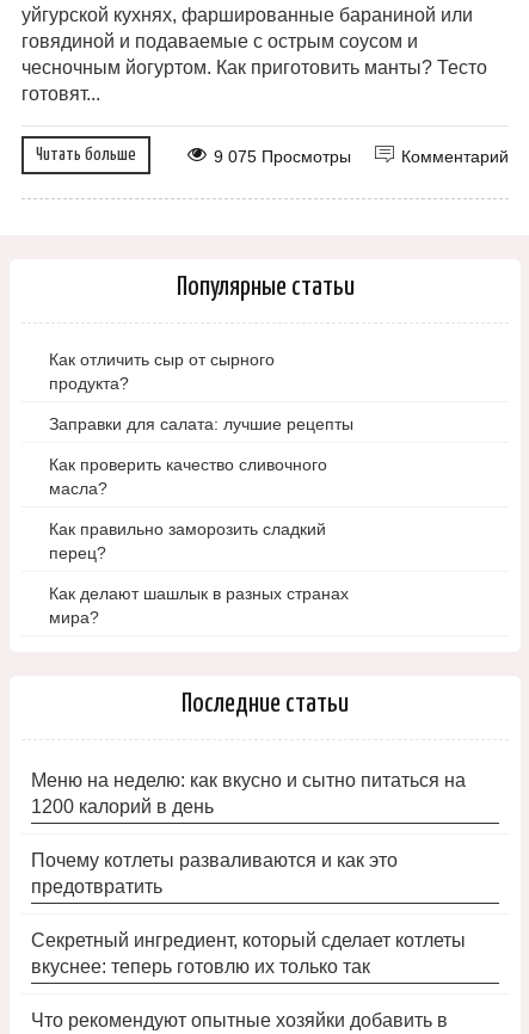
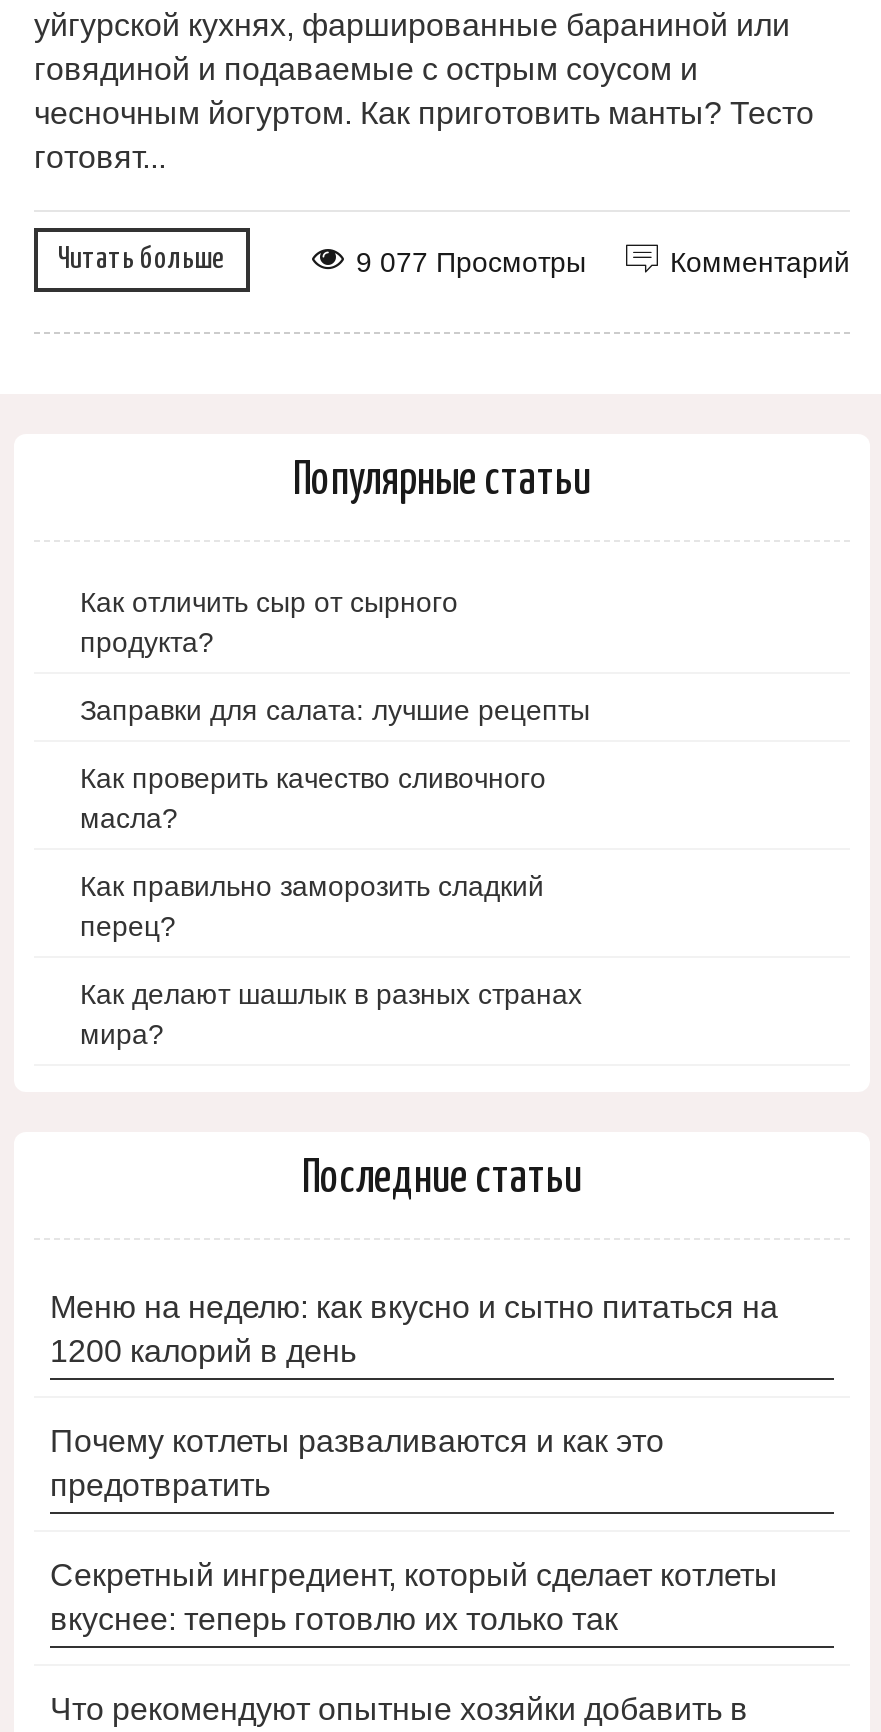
[214,147,351,166] 9 075 Просмотры -> [356,247,586,279] 9 077 Просмотры

